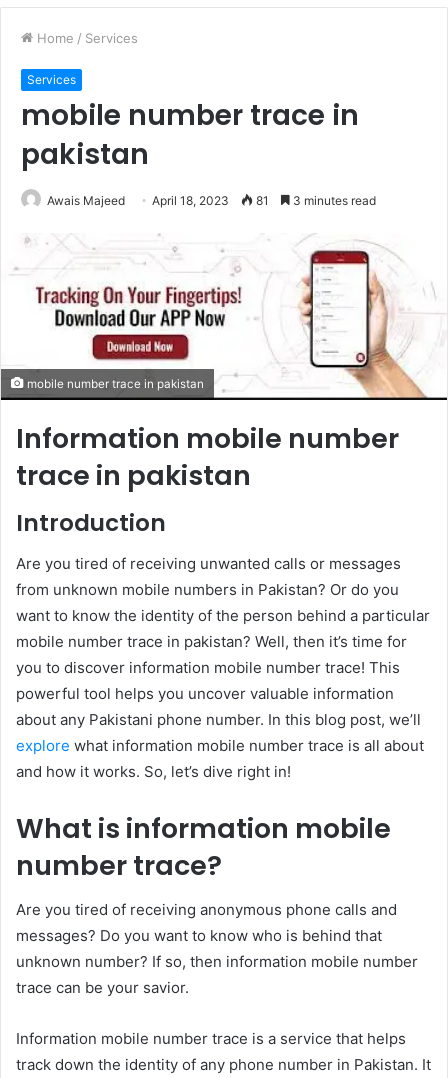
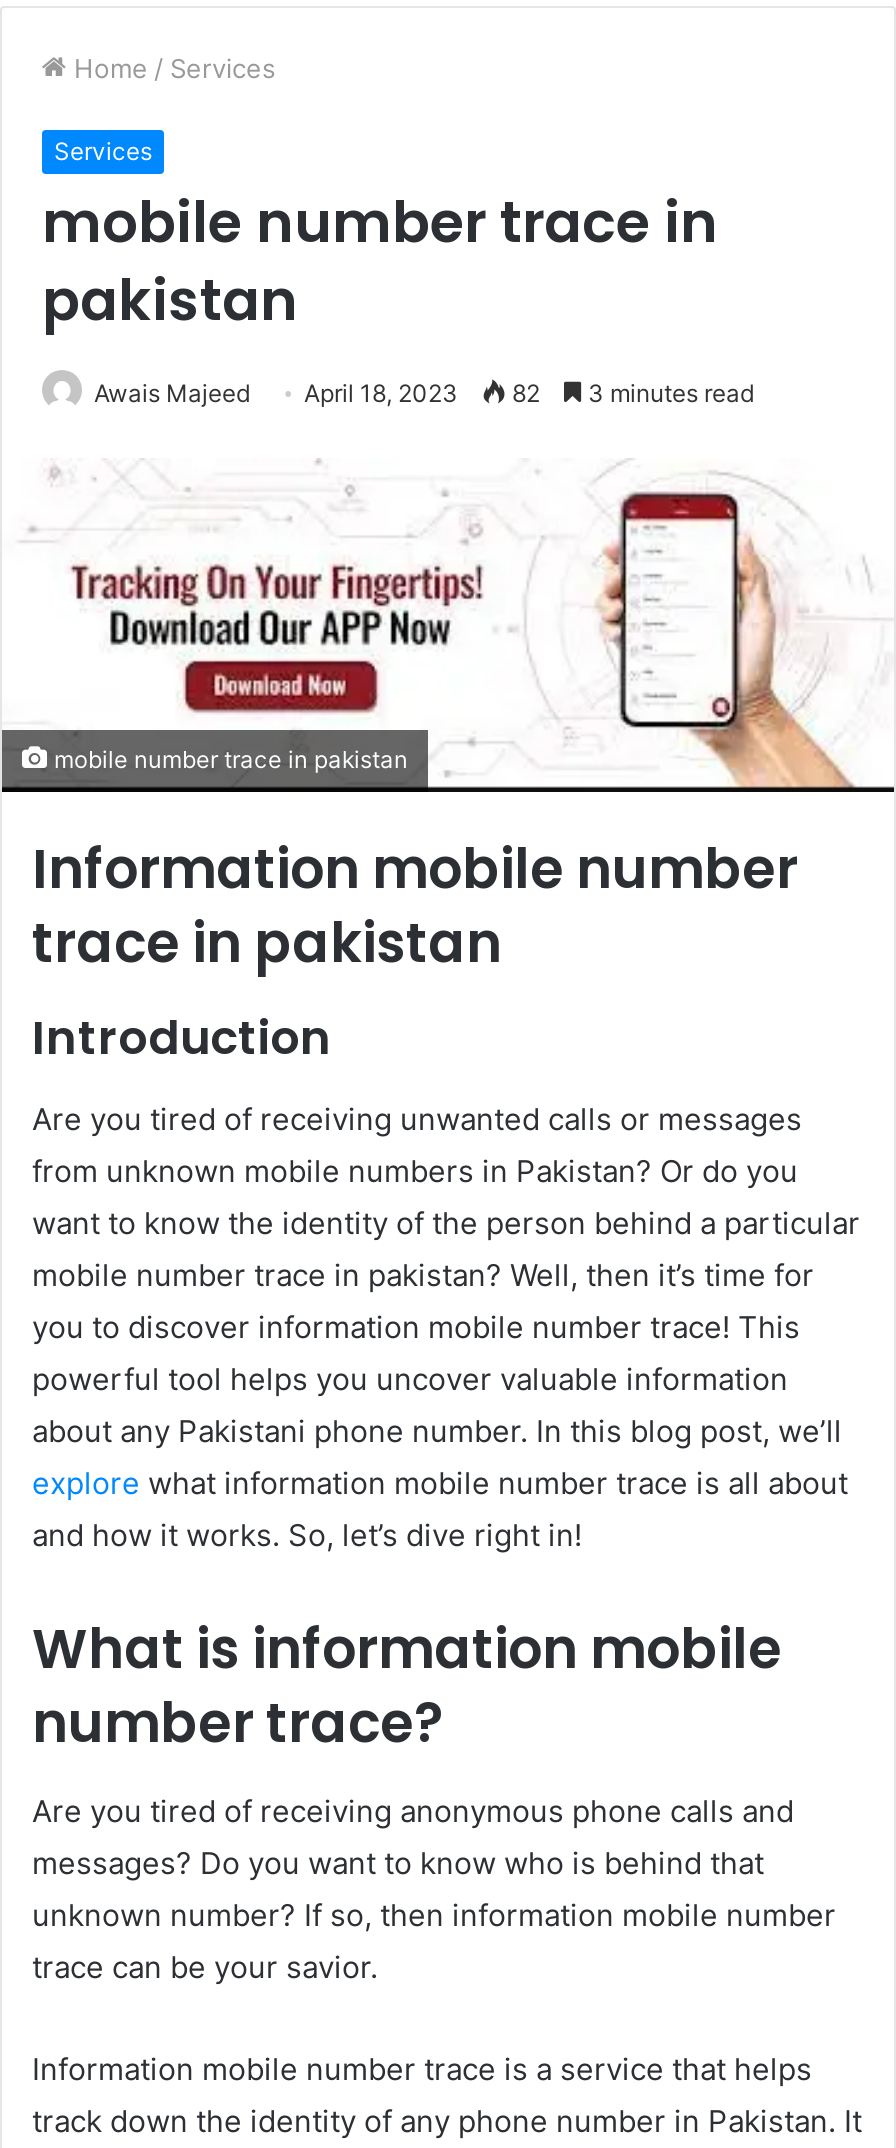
[47,193,376,208] Awais Majeed April 18, 2023 81 3 minutes read -> [94,378,754,408] Awais Majeed April 18, 2023 82 3 minutes read

